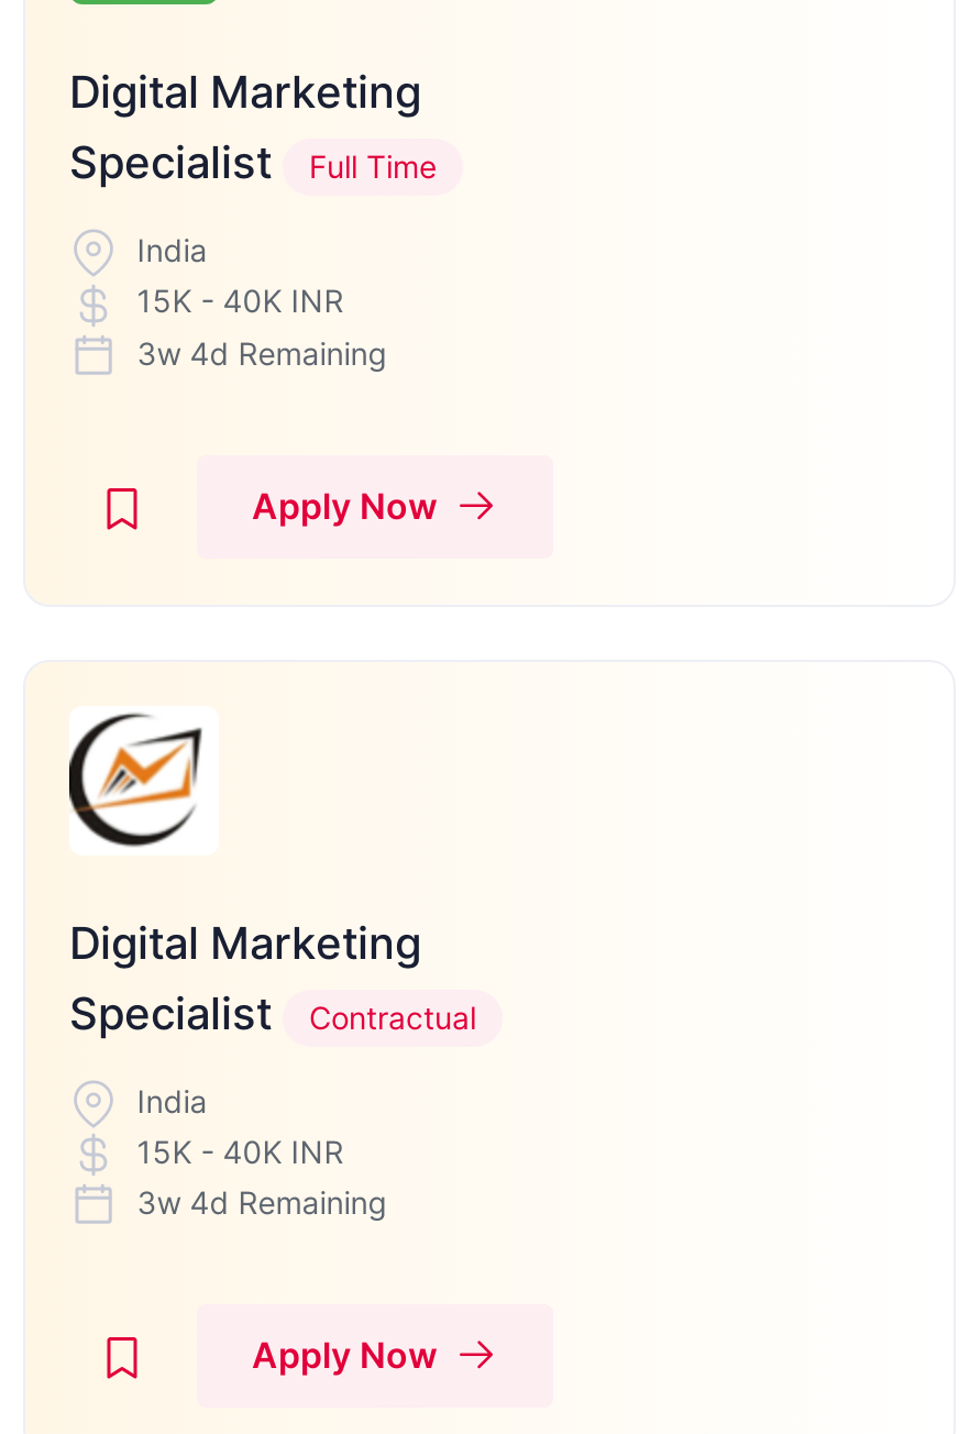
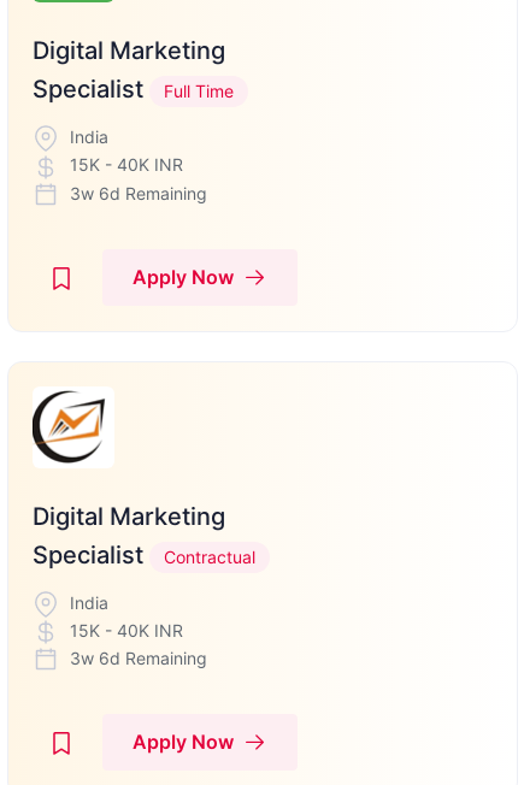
[137,333,388,371] 3w 4d Remaining -> [70,183,207,203] 3w 6d Remaining
[137,1184,388,1221] 3w 4d Remaining -> [70,648,207,668] 3w 6d Remaining

